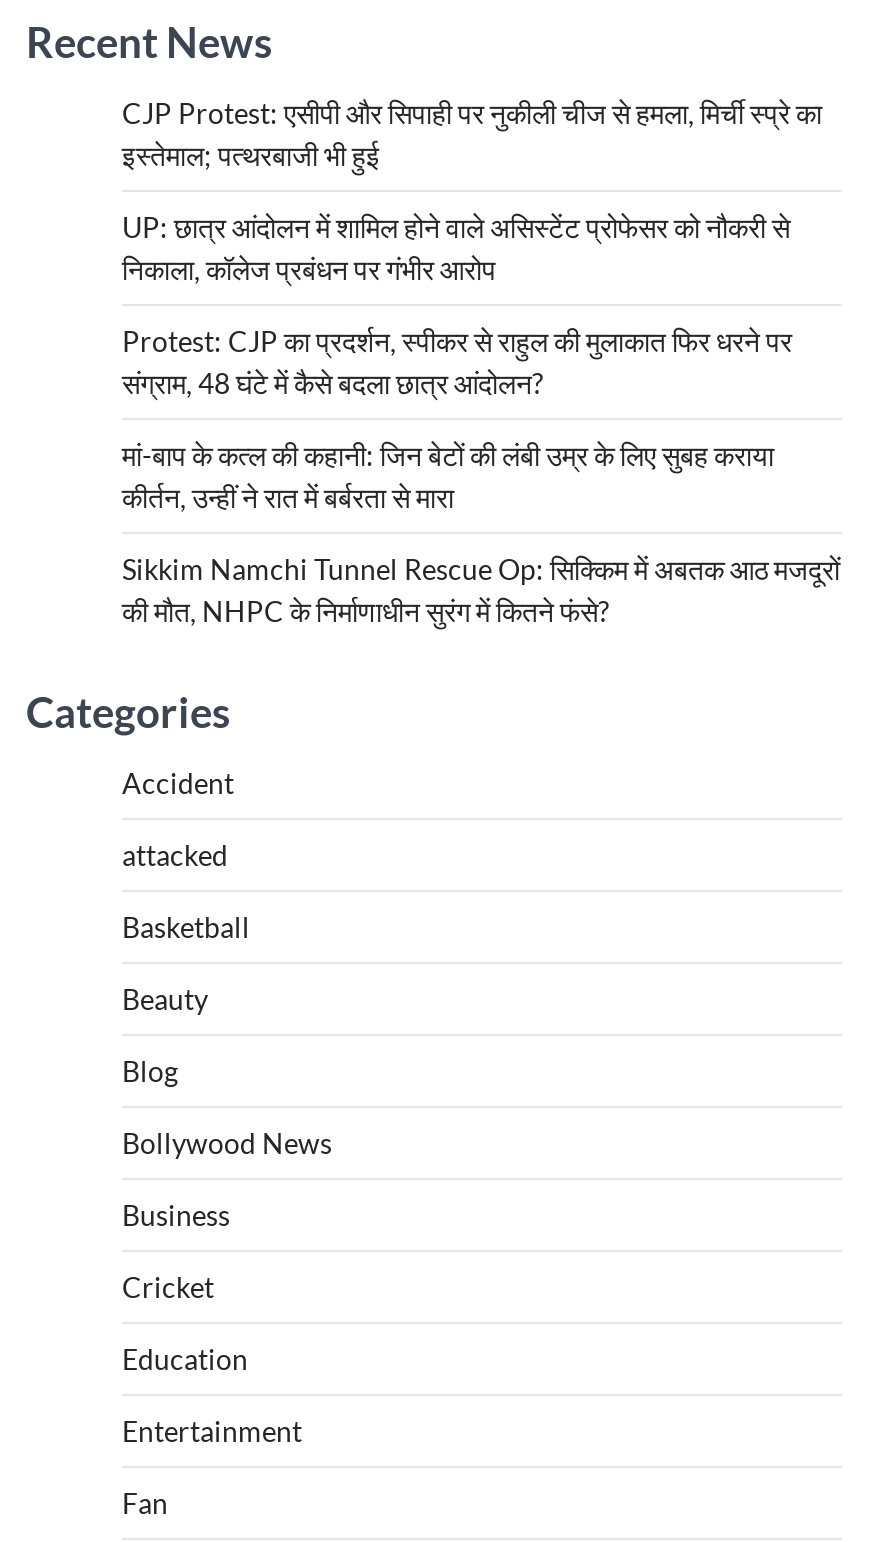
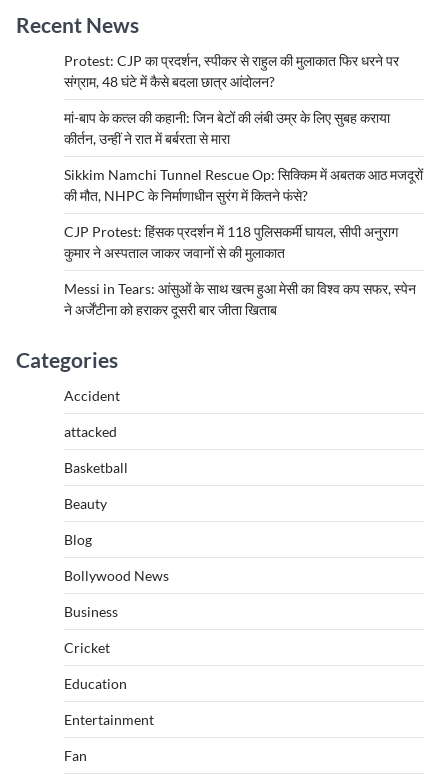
[122,96,822,286] CJP Protest: एसीपी और सिपाही पर नुकीली चीज से हमला, मिर्ची स्प्रे का | इस्तेमाल; पत्थरबाजी भी हुई | UP: छात्र आंदोलन में शामिल होने वाले असिस्टेंट प्रोफेसर को नौकरी से | निकाला, कॉलेज प्रबंधन पर गंभीर आरोप -> none
moved [122,324,840,628] -> [64,52,423,204]: Protest: CJP का प्रदर्शन, स्पीकर से राहुल की मुलाकात फिर धरने पर | संग्राम, 48 घंटे में कैसे बदला छात्र आंदोलन? | मां-बाप के कत्ल की कहानी: जिन बेटों की लंबी उम्र के लिए सुबह कराया | कीर्तन, उन्हीं ने रात में बर्बरता से मारा | Sikkim Namchi Tunnel Rescue Op: सिक्किम में अबतक आठ मजदूरों | की मौत, NHPC के निर्माणाधीन सुरंग में कितने फंसे?
none -> [64,223,416,318] CJP Protest: हिंसक प्रदर्शन में 118 पुलिसकर्मी घायल, सीपी अनुराग | कुमार ने अस्पताल जाकर जवानों से की मुलाकात | Messi in Tears: आंसुओं के साथ खत्म हुआ मेसी का विश्व कप सफर, स्पेन | ने अर्जेंटीना को हराकर दूसरी बार जीता खिताब

